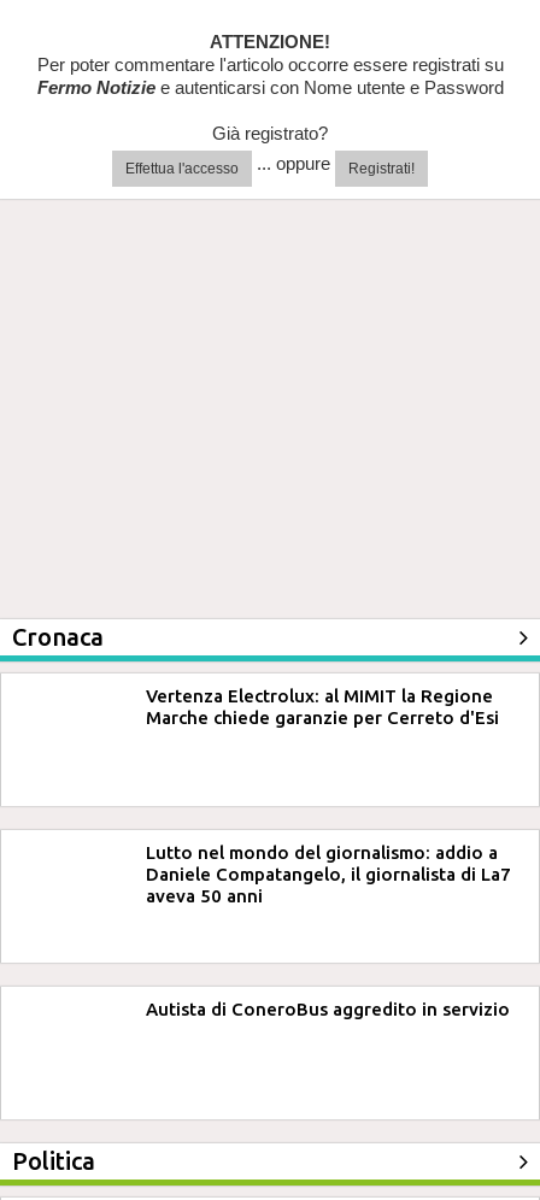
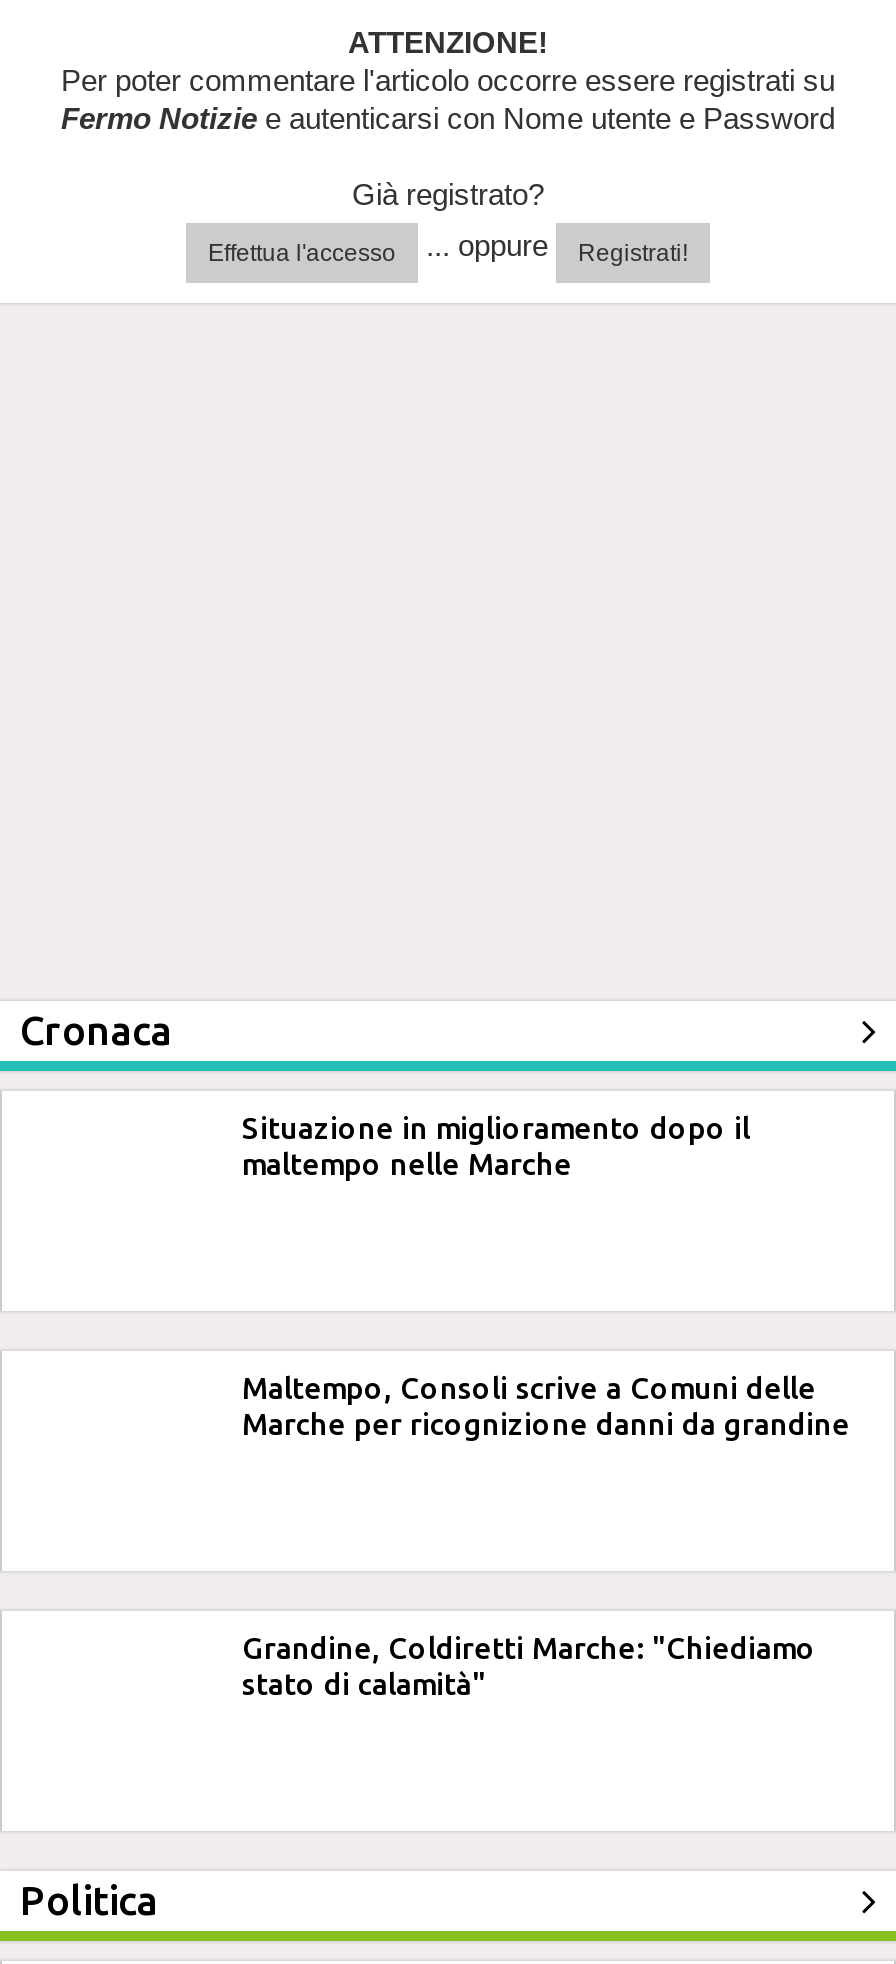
[146,686,499,728] Vertenza Electrolux: al MIMIT la Regione | Marche chiede garanzie per Cerreto d'Esi -> [242,1111,750,1181] Situazione in miglioramento dopo il | maltempo nelle Marche
[146,842,511,906] Lutto nel mondo del giornalismo: addio a | Daniele Compatangelo, il giornalista di La7 | aveva 50 anni -> [242,1371,850,1441] Maltempo, Consoli scrive a Comuni delle | Marche per ricognizione danni da grandine
[146,999,510,1019] Autista di ConeroBus aggredito in servizio -> [242,1631,816,1701] Grandine, Coldiretti Marche: "Chiediamo | stato di calamità"

